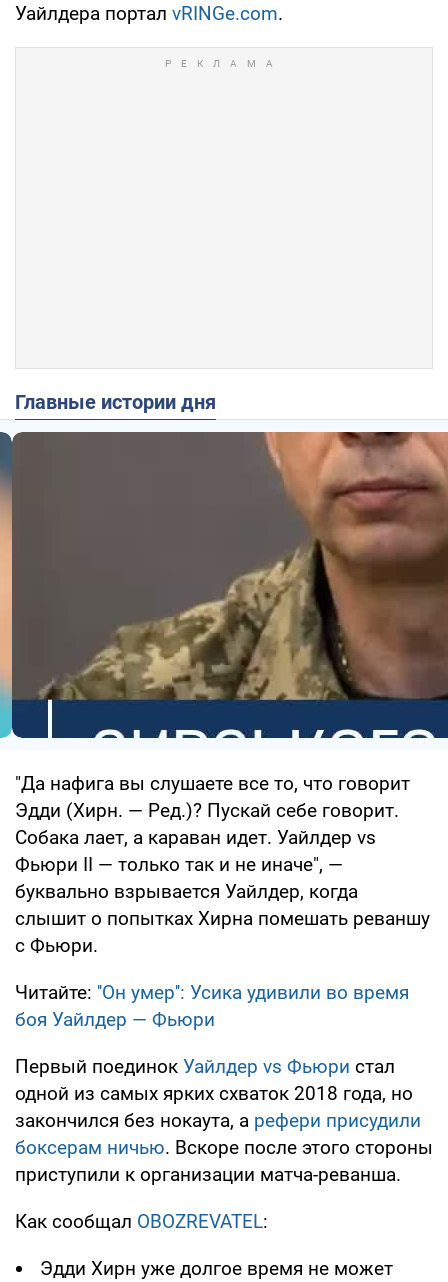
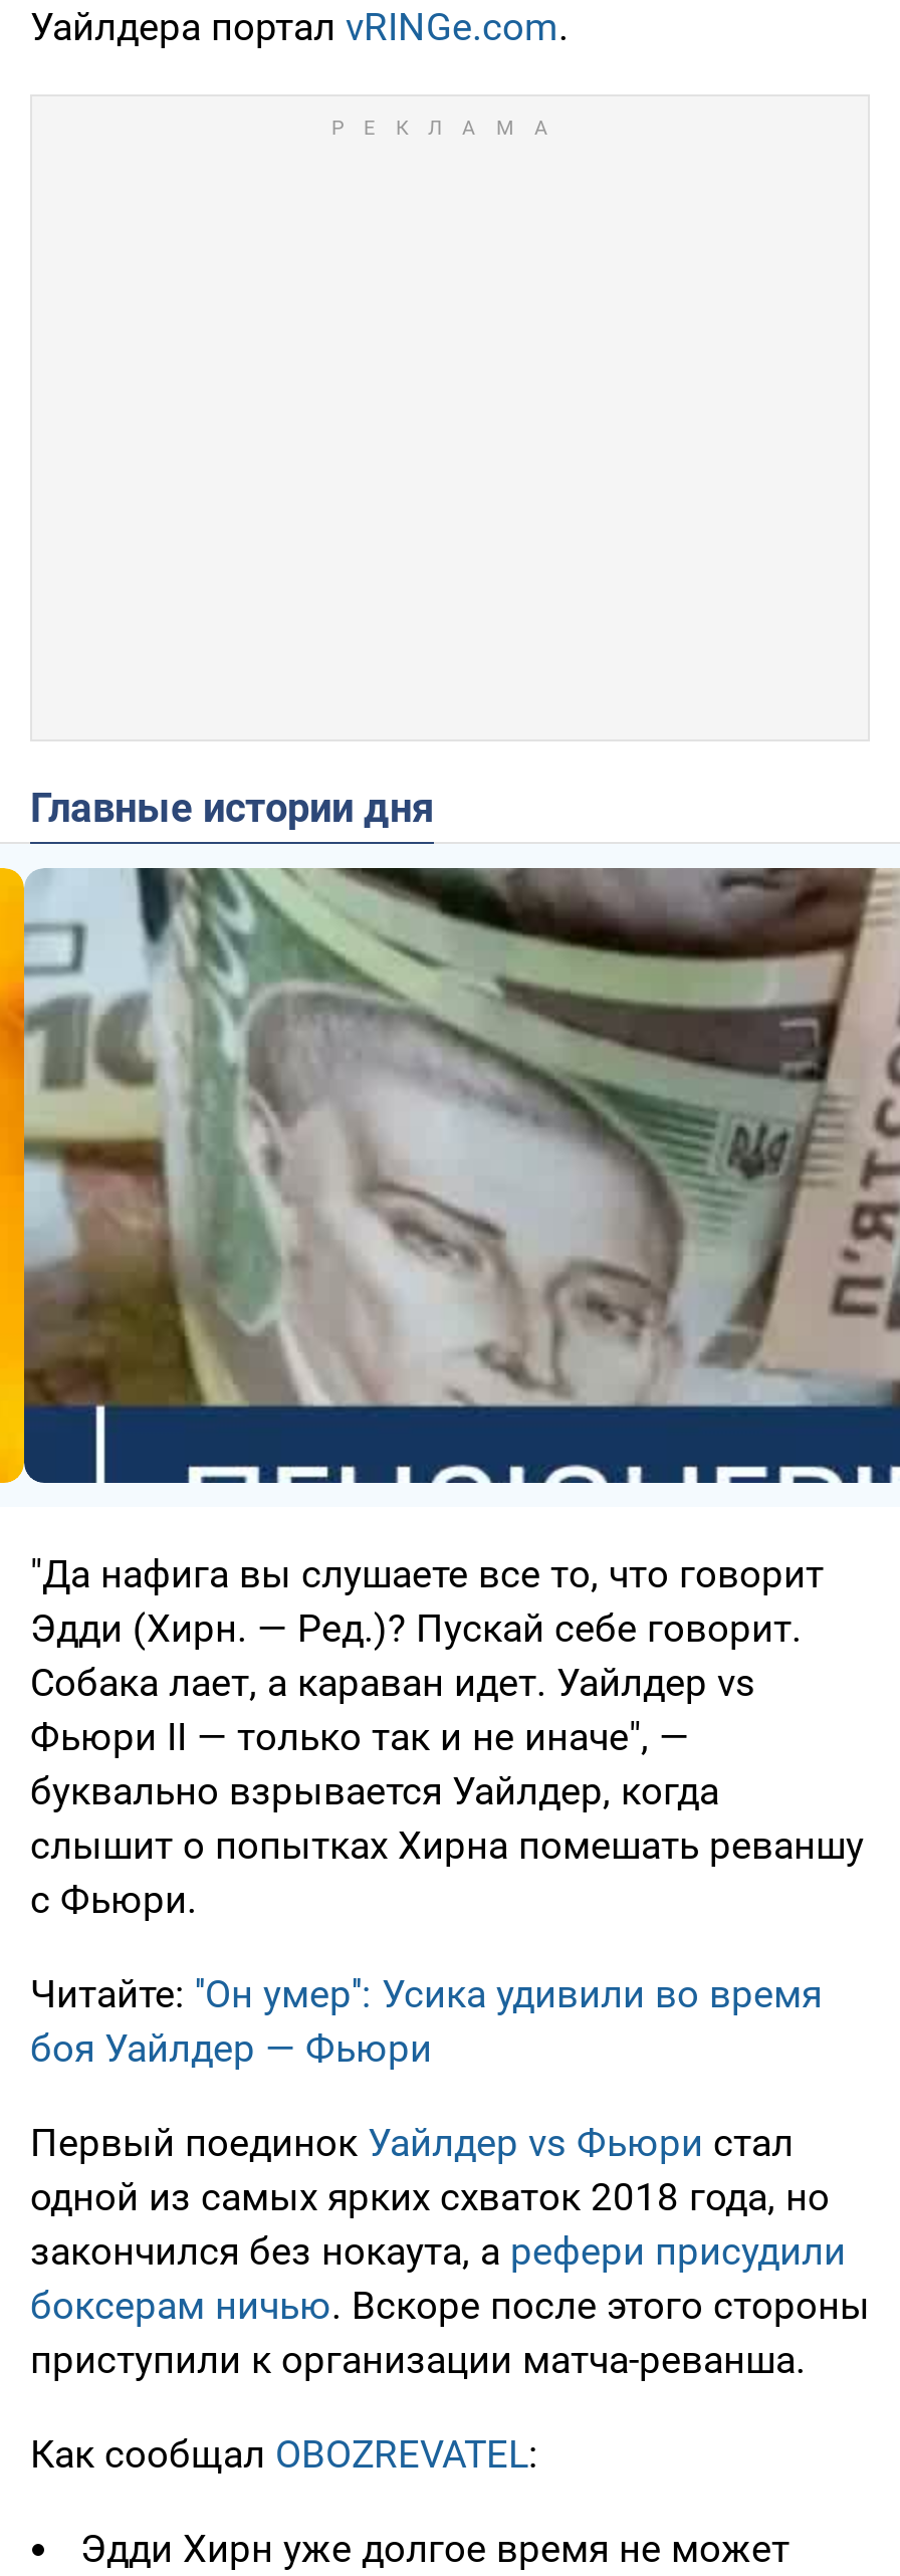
[3,431,445,739] [image] -> [6,866,894,1485] [image]

